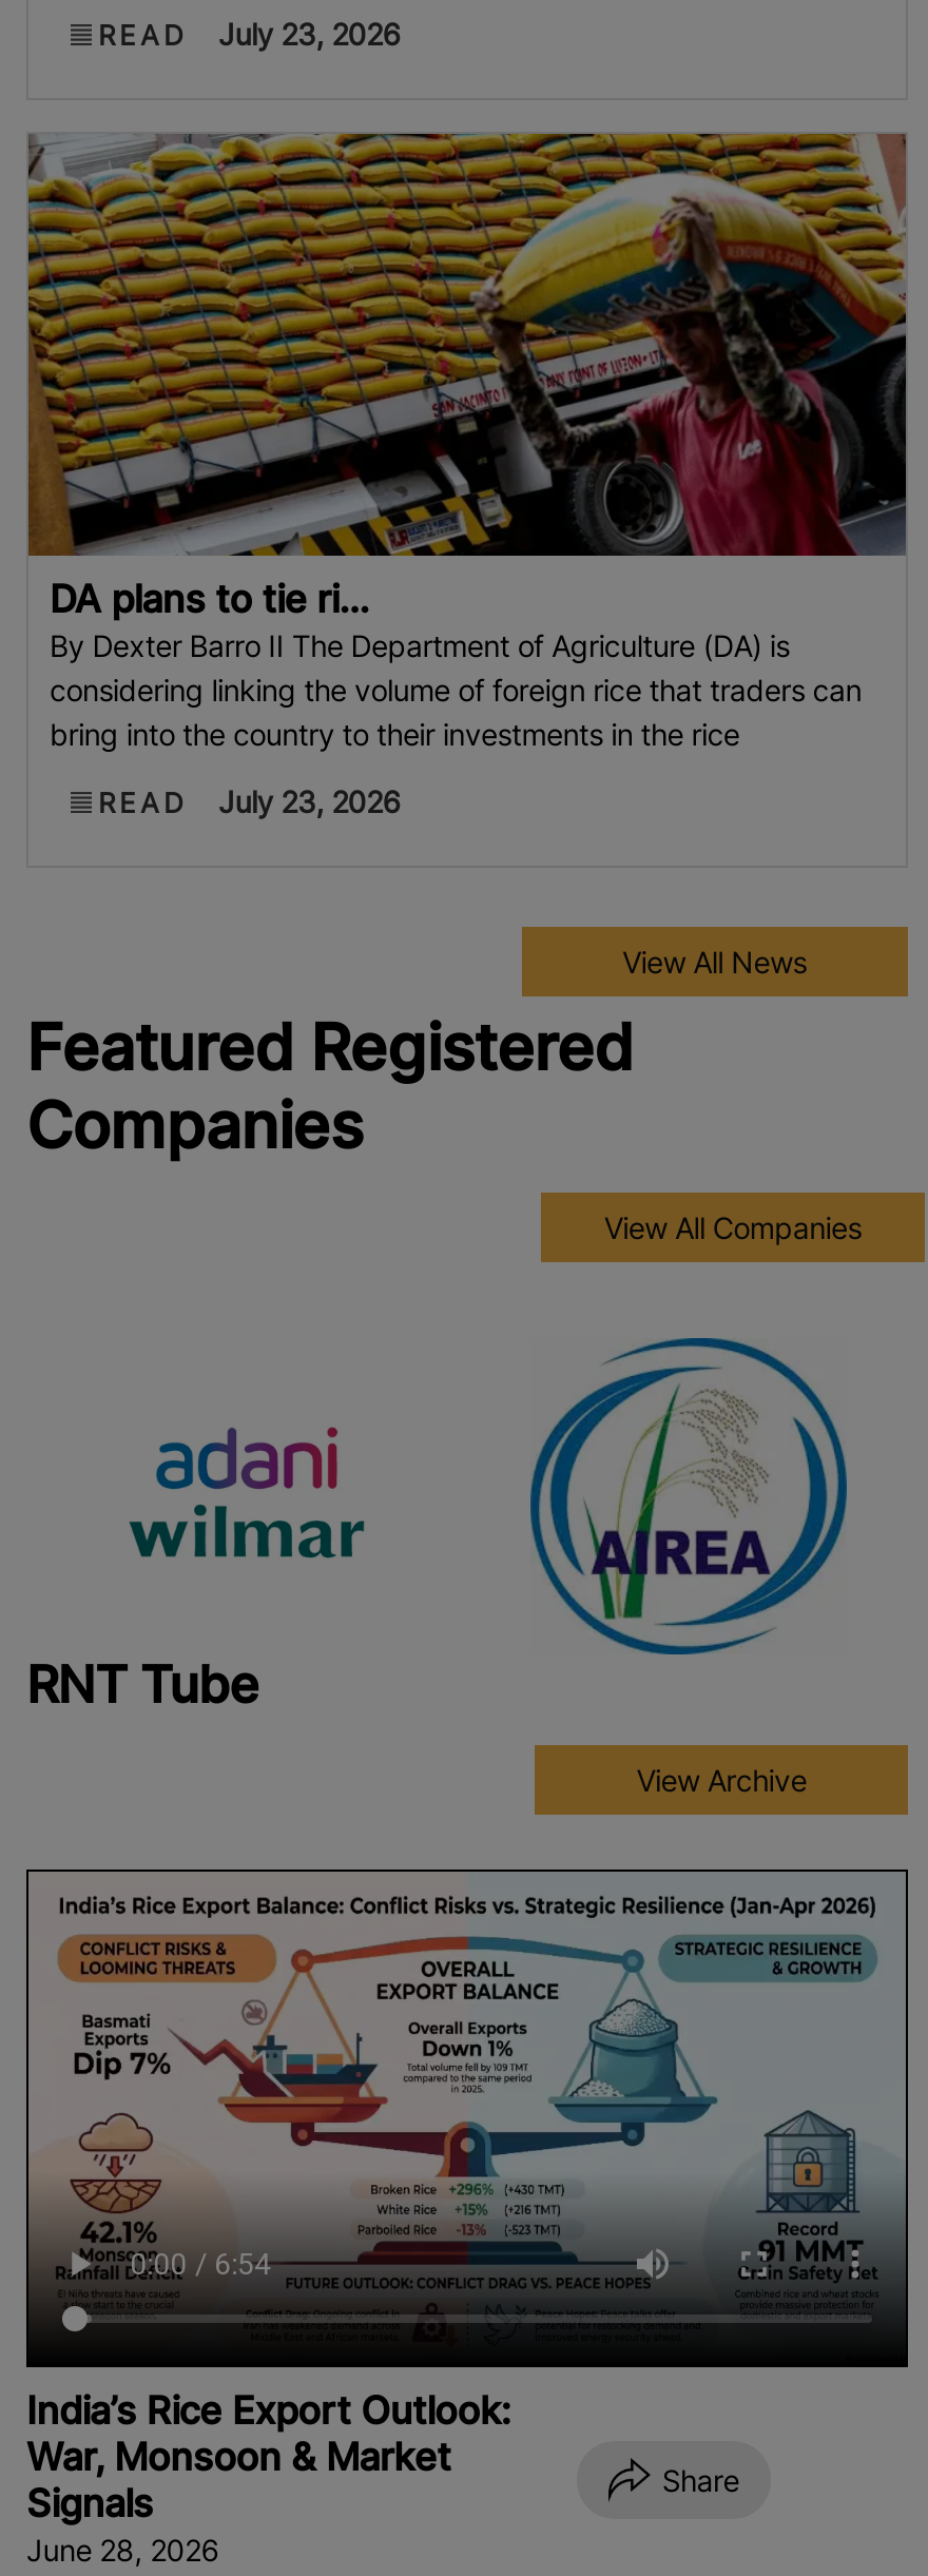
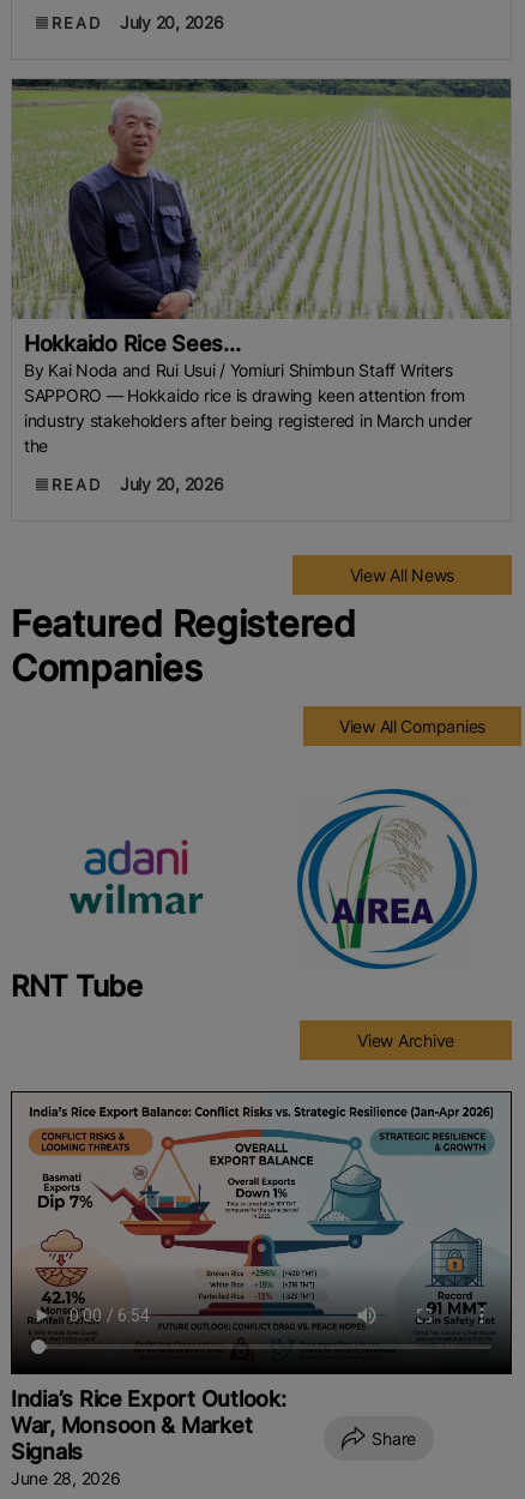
[98,15,401,51] READ July 23, 2026 -> [52,12,224,32] READ July 20, 2026
[26,132,908,751] [image] | DA plans to tie ri... | By Dexter Barro II The Department of Agriculture (DA) is | considering linking the volume of foreign rice that traders can | bring into the country to their investments in the rice -> [11,78,512,455] [image] | Hokkaido Rice Sees... | By Kai Noda and Rui Usui / Yomiuri Shimbun Staff Writers | SAPPORO — Hokkaido rice is drawing keen attention from | industry stakeholders after being registered in March under | the
[98,783,401,818] READ July 23, 2026 -> [52,473,224,494] READ July 20, 2026

